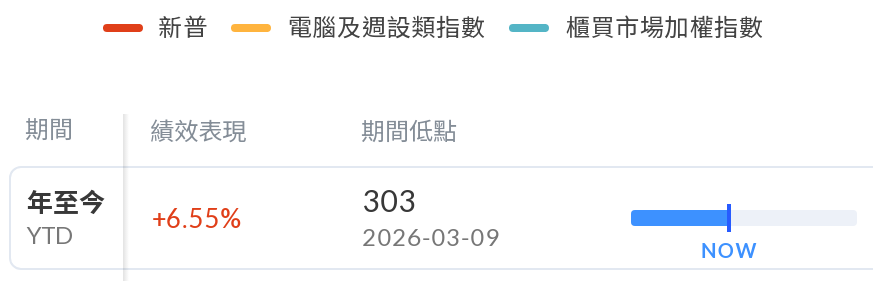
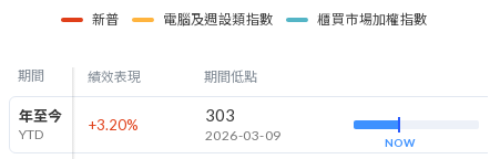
[27,185,242,233] 年至今 +6.55% -> [19,107,138,133] 年至今 +3.20%

